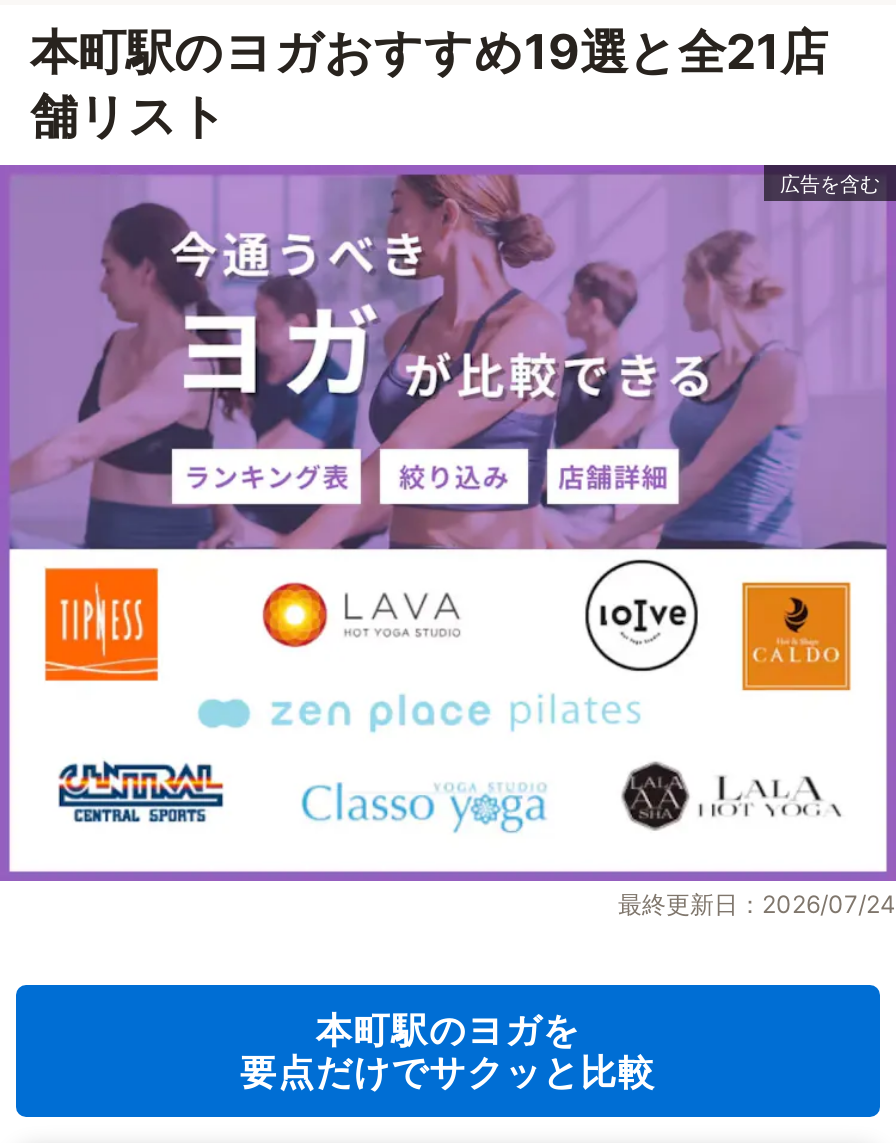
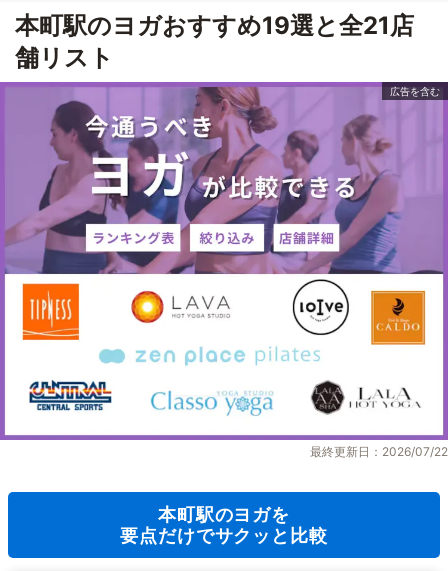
[618,890,896,920] 最終更新日：2026/07/24 -> [310,444,448,459] 最終更新日：2026/07/22

